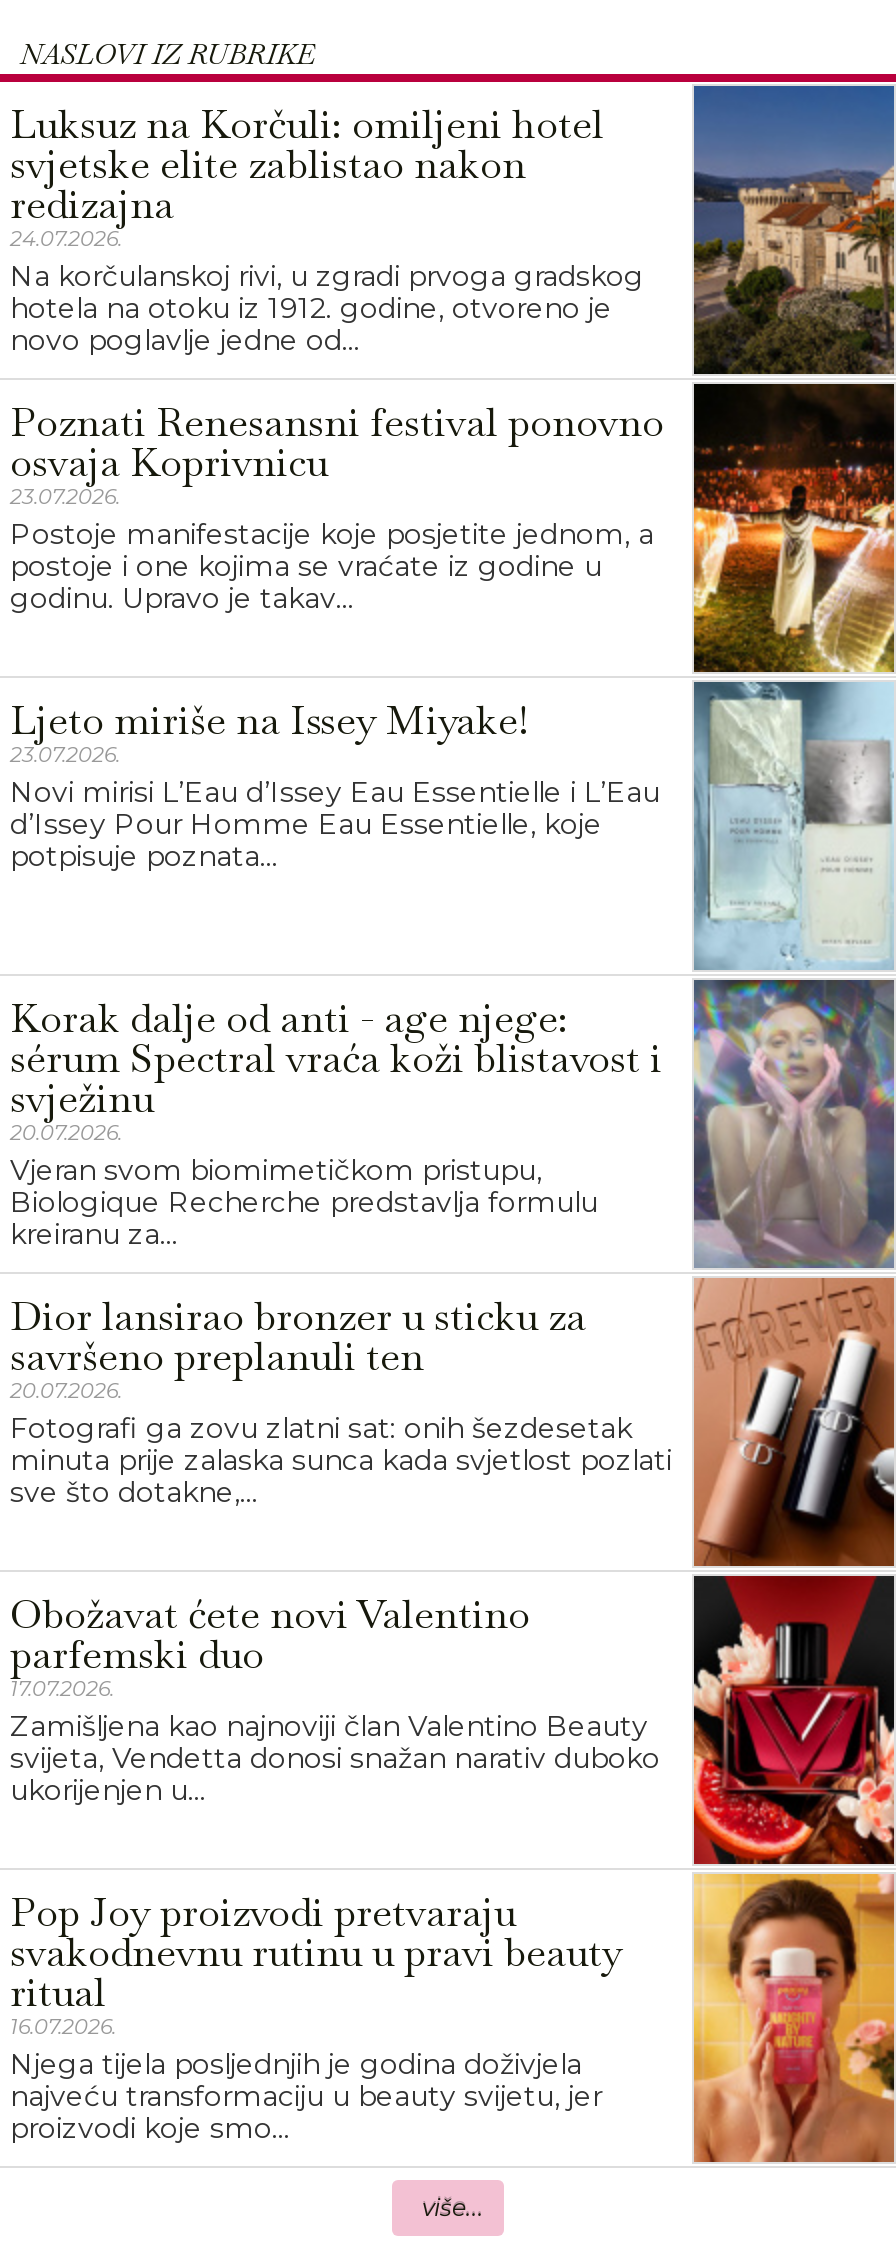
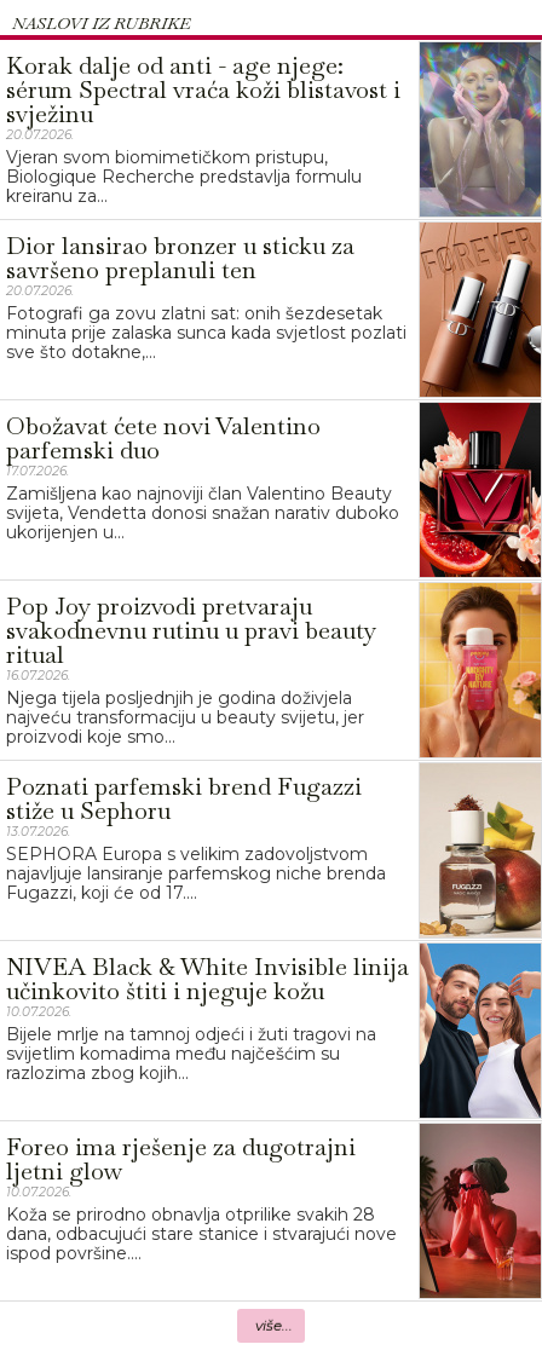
[10,84,890,972] [image] | Luksuz na Korčuli: omiljeni hotel | svjetske elite zablistao nakon | redizajna | 24.07.2026. | Na korčulanskoj rivi, u zgradi prvoga gradskog | hotela na otoku iz 1912. godine, otvoreno je | novo poglavlje jedne od... | Poznati Renesansni festival ponovno | osvaja Koprivnicu | 23.07.2026. | Postoje manifestacije koje posjetite jednom, a | postoje i one kojima se vraćate iz godine u | godinu. Upravo je takav... | Ljeto miriše na Issey Miyake! | 23.07.2026. | Novi mirisi L’Eau d’Issey Eau Essentielle i L’Eau | d’Issey Pour Homme Eau Essentielle, koje | potpisuje poznata... -> none
moved [10,992,672,2146] -> [6,50,406,748]: Korak dalje od anti - age njege: | sérum Spectral vraća koži blistavost i | svježinu | ... | najveću transformaciju u beauty svijetu, jer | proizvodi koje smo...
none -> [6,765,538,1299] [image] | Poznati parfemski brend Fugazzi | stiže u Sephoru | 13.07.2026. | SEPHORA Europa s velikim zadovoljstvom | najavljuje lansiranje parfemskog niche brenda | Fugazzi, koji će od 17.... | NIVEA Black & White Invisible linija | učinkovito štiti i njeguje kožu | 10.07.2026. | Bijele mrlje na tamnoj odjeći i žuti tragovi na | svijetlim komadima među najčešćim su | razlozima zbog kojih... | Foreo ima rješenje za dugotrajni | ljetni glow | 10.07.2026. | Koža se prirodno obnavlja otprilike svakih 28 | dana, odbacujući stare stanice i stvarajući nove | ispod površine....

